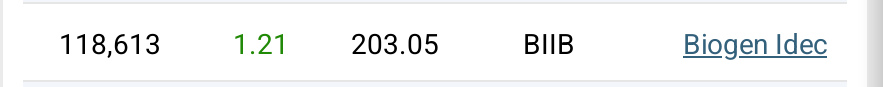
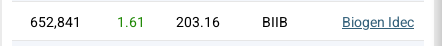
[59,24,161,66] 118,613 -> [30,12,81,33] 652,841
[233,24,289,66] 1.21 -> [117,12,145,33] 1.61
[351,24,439,66] 203.05 -> [176,12,220,33] 203.16

